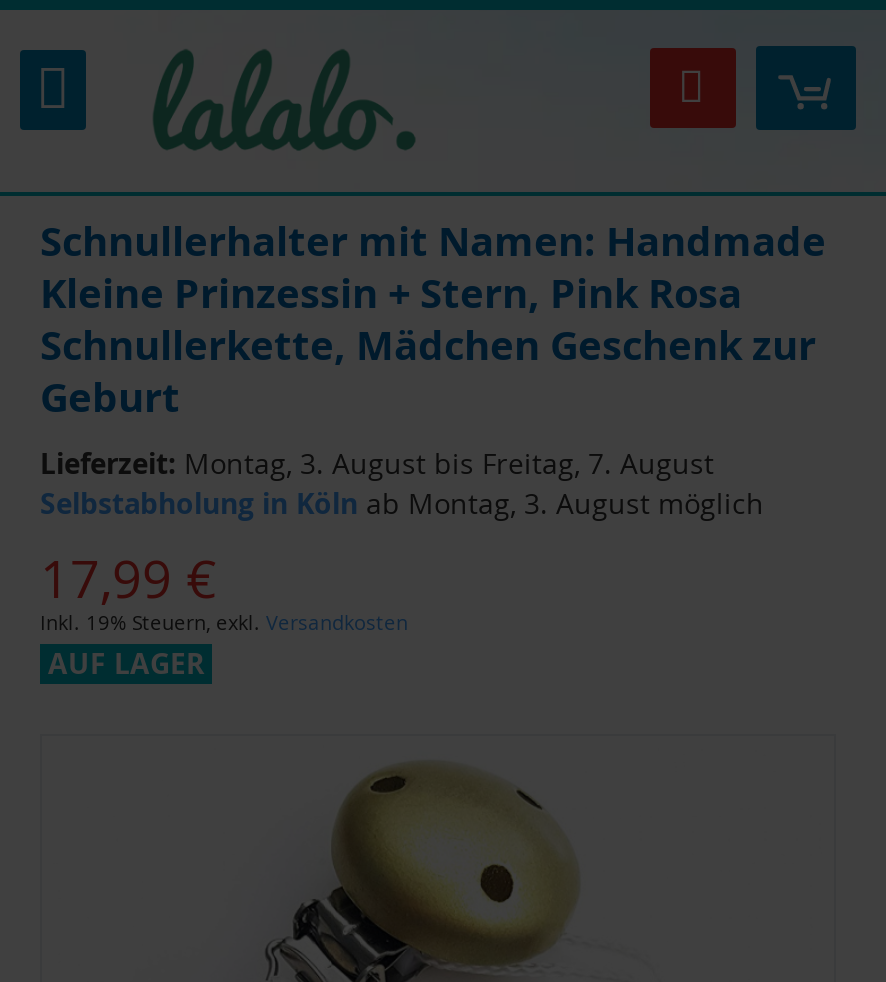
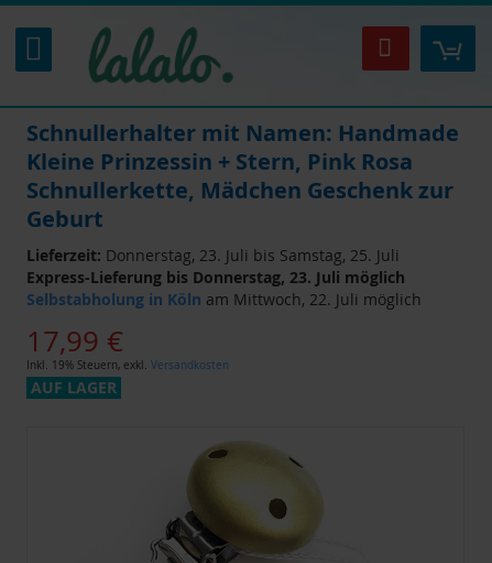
[40,444,764,522] Lieferzeit: Montag, 3. August bis Freitag, 7. August | Selbstabholung in Köln ab Montag, 3. August möglich -> [26,244,422,309] Lieferzeit: Donnerstag, 23. Juli bis Samstag, 25. Juli | Express-Lieferung bis Donnerstag, 23. Juli möglich | Selbstabholung in Köln am Mittwoch, 22. Juli möglich

